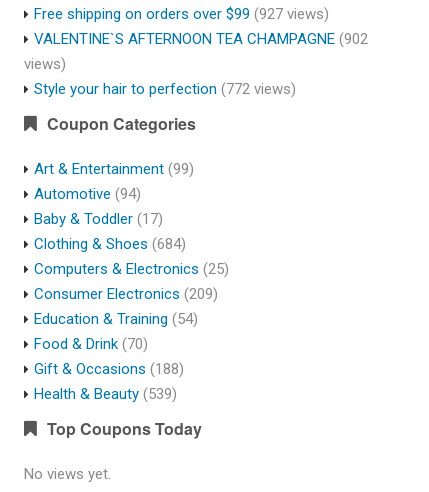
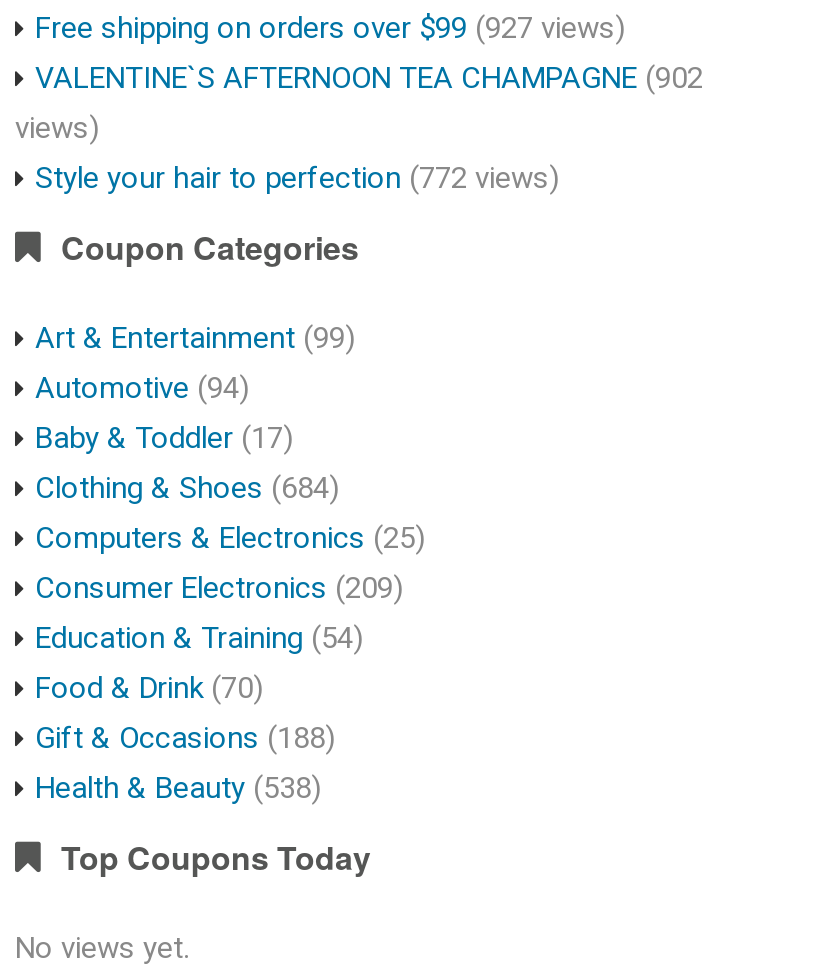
[34,385,177,403] Health & Beauty (539) -> [35,769,321,805] Health & Beauty (538)

